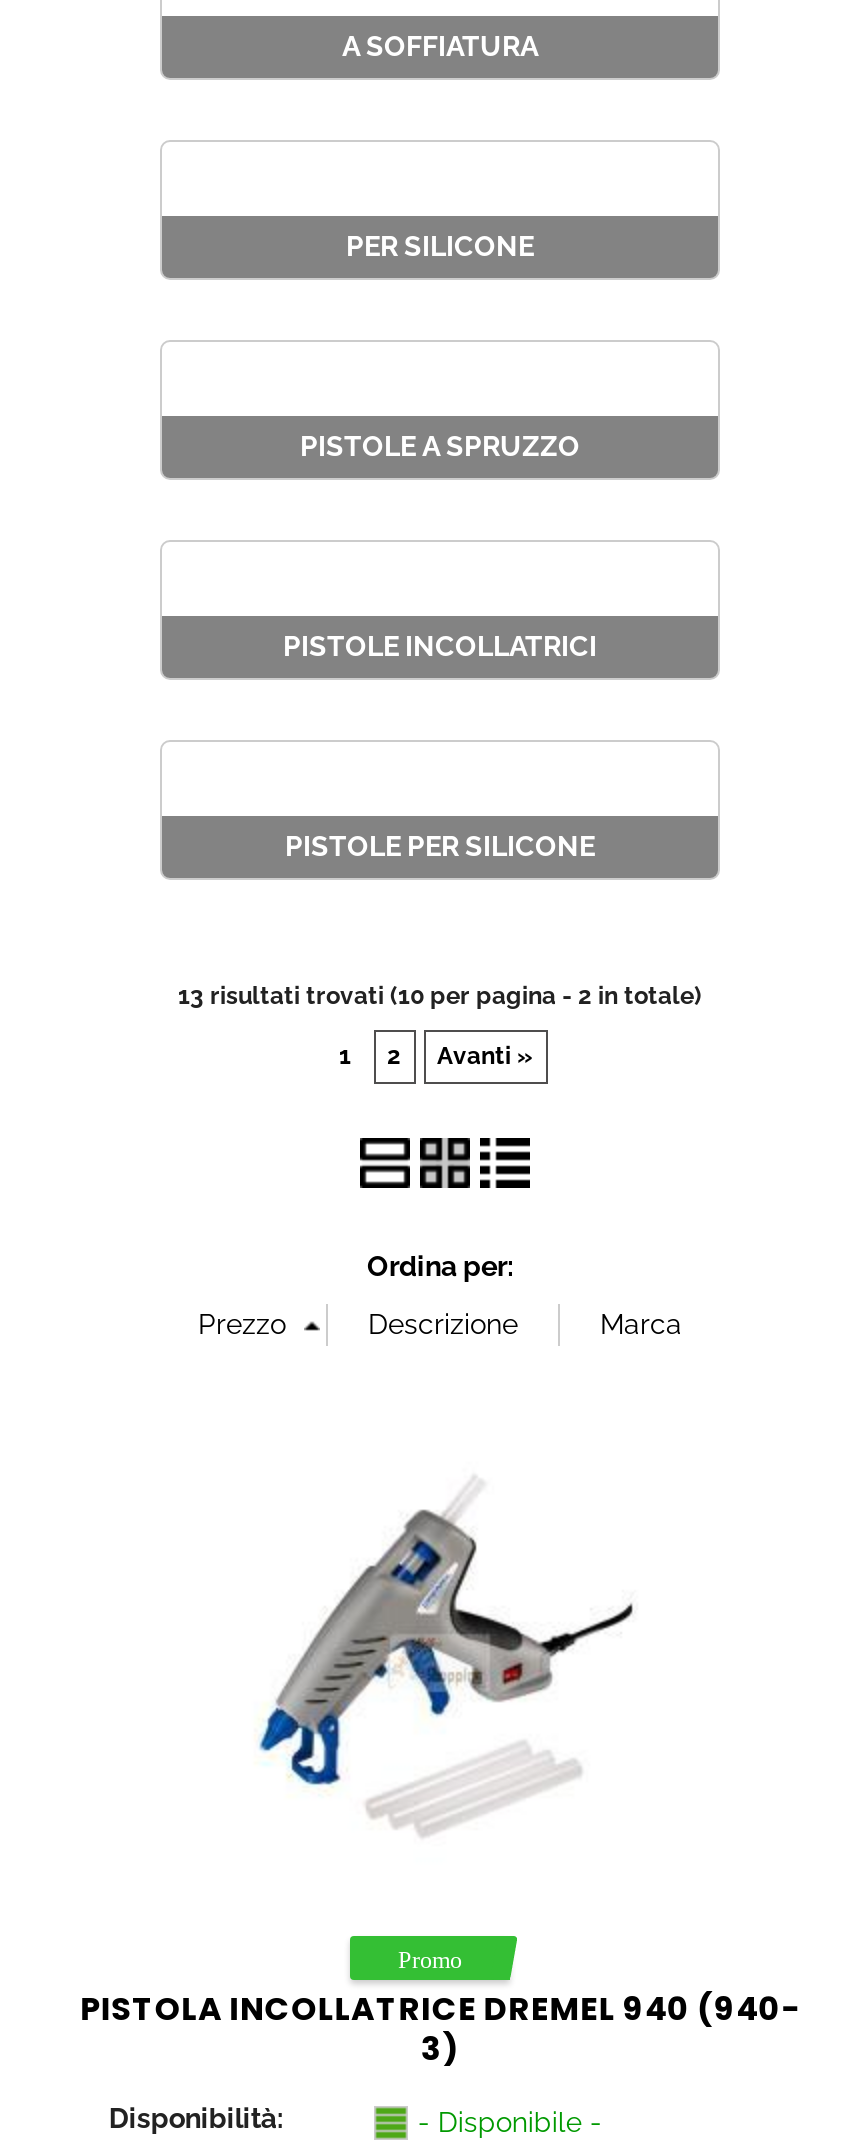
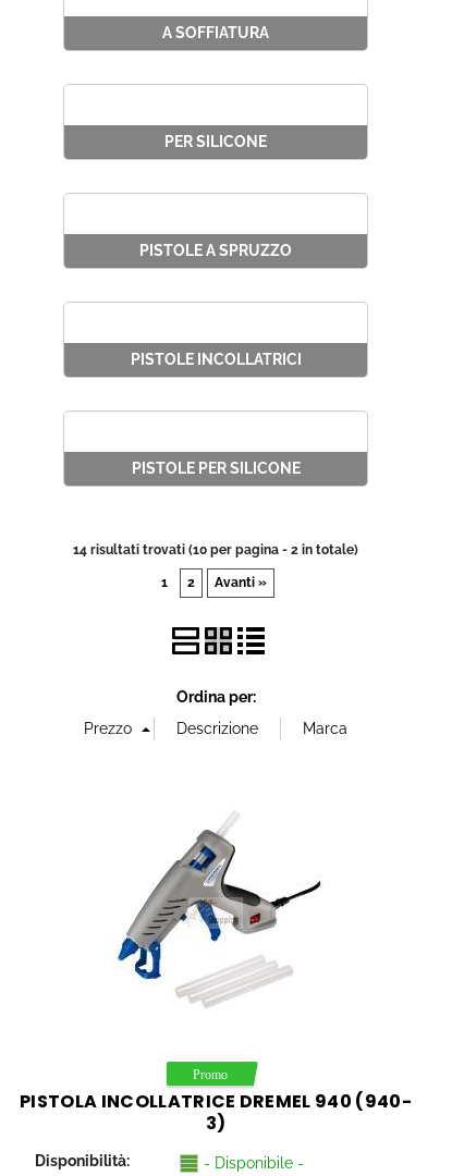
[178,982,702,1010] 13 risultati trovati (10 per pagina - 2 in totale) -> [73,542,358,558] 14 risultati trovati (10 per pagina - 2 in totale)

